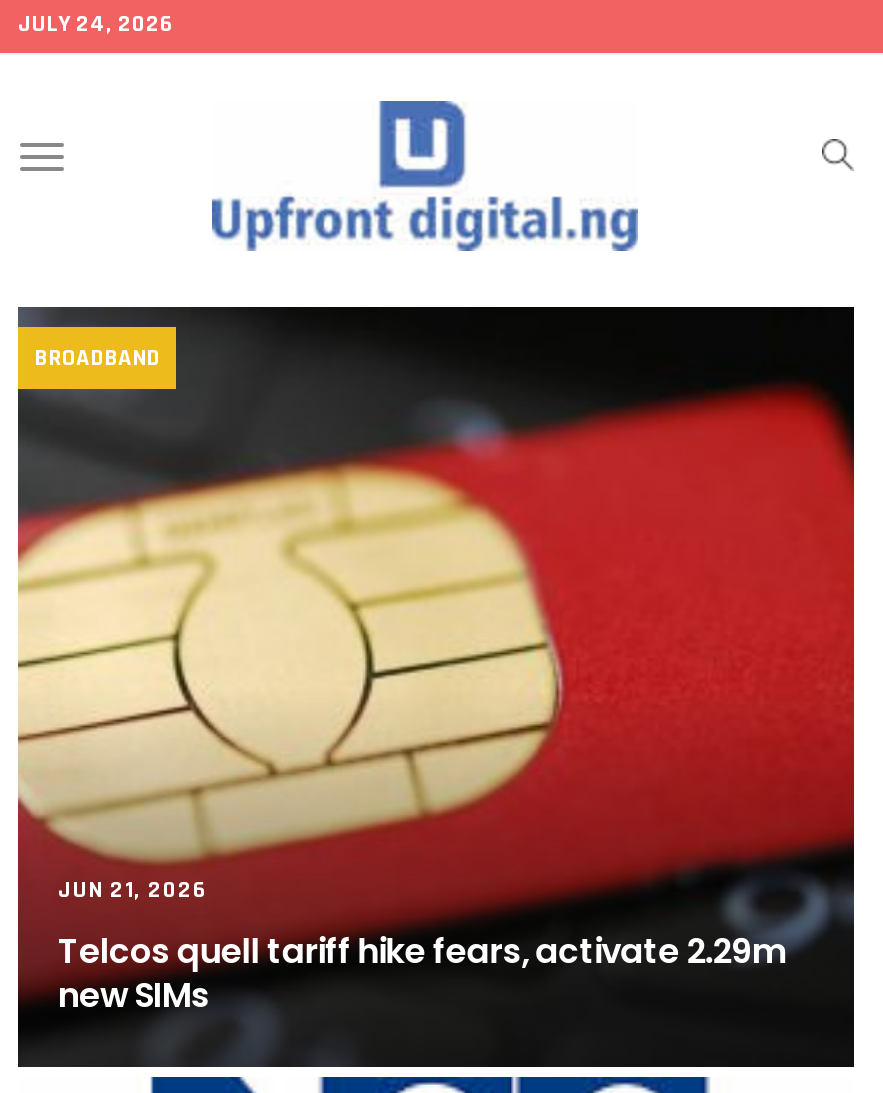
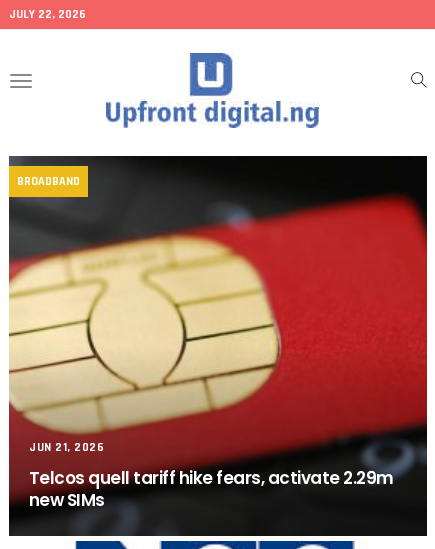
[18,9,174,39] JULY 24, 2026 -> [9,7,86,22] JULY 22, 2026

